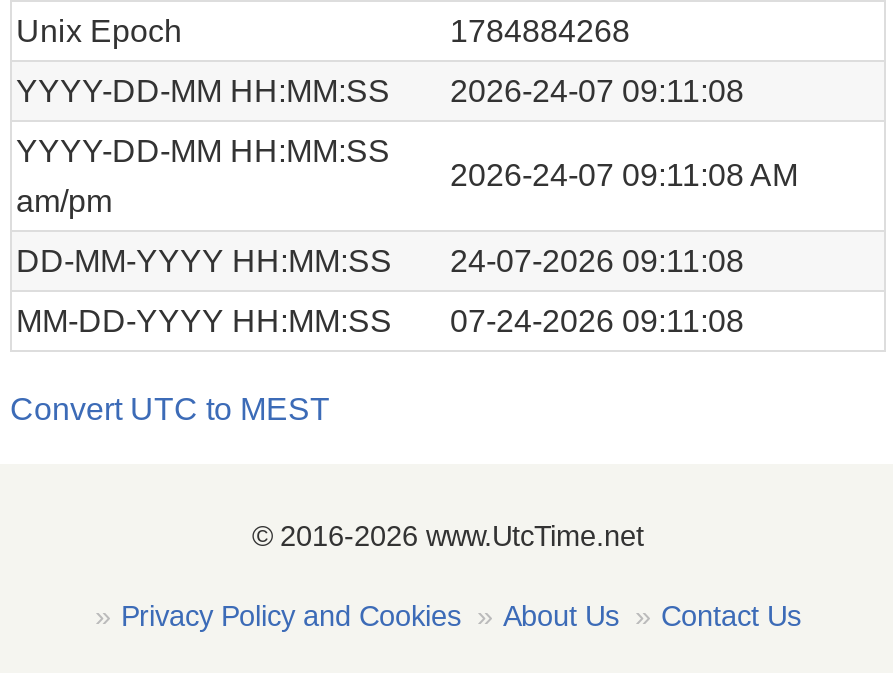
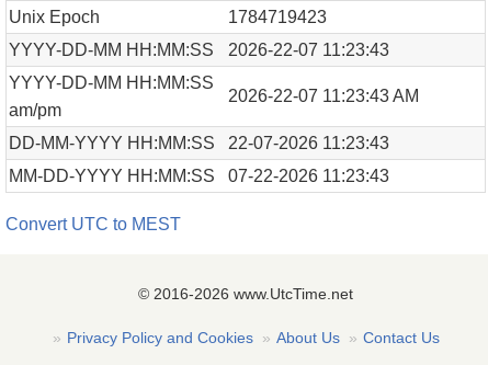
[450,14,630,48] 1784884268 -> [228,8,327,26] 1784719423
[16,74,744,108] YYYY-DD-MM HH:MM:SS 2026-24-07 09:11:08 -> [9,41,389,59] YYYY-DD-MM HH:MM:SS 2026-22-07 11:23:43
[450,158,798,192] 2026-24-07 09:11:08 AM -> [228,87,419,105] 2026-22-07 11:23:43 AM
[16,244,744,278] DD-MM-YYYY HH:MM:SS 24-07-2026 09:11:08 -> [9,134,389,152] DD-MM-YYYY HH:MM:SS 22-07-2026 11:23:43
[16,304,744,338] MM-DD-YYYY HH:MM:SS 07-24-2026 09:11:08 -> [9,167,389,185] MM-DD-YYYY HH:MM:SS 07-22-2026 11:23:43

